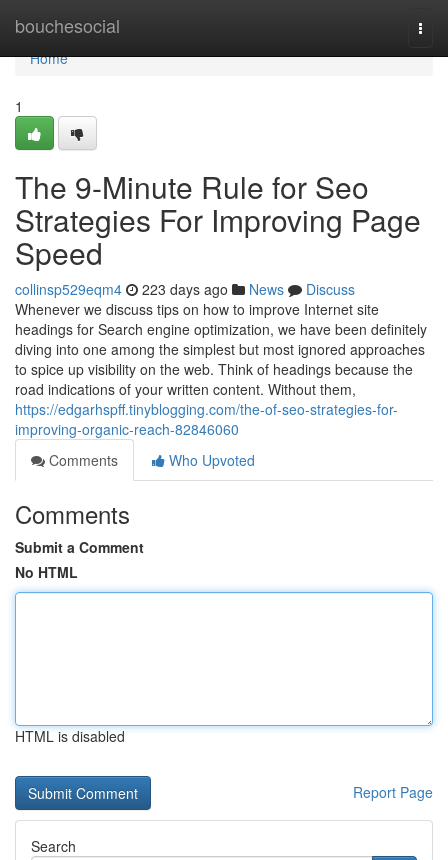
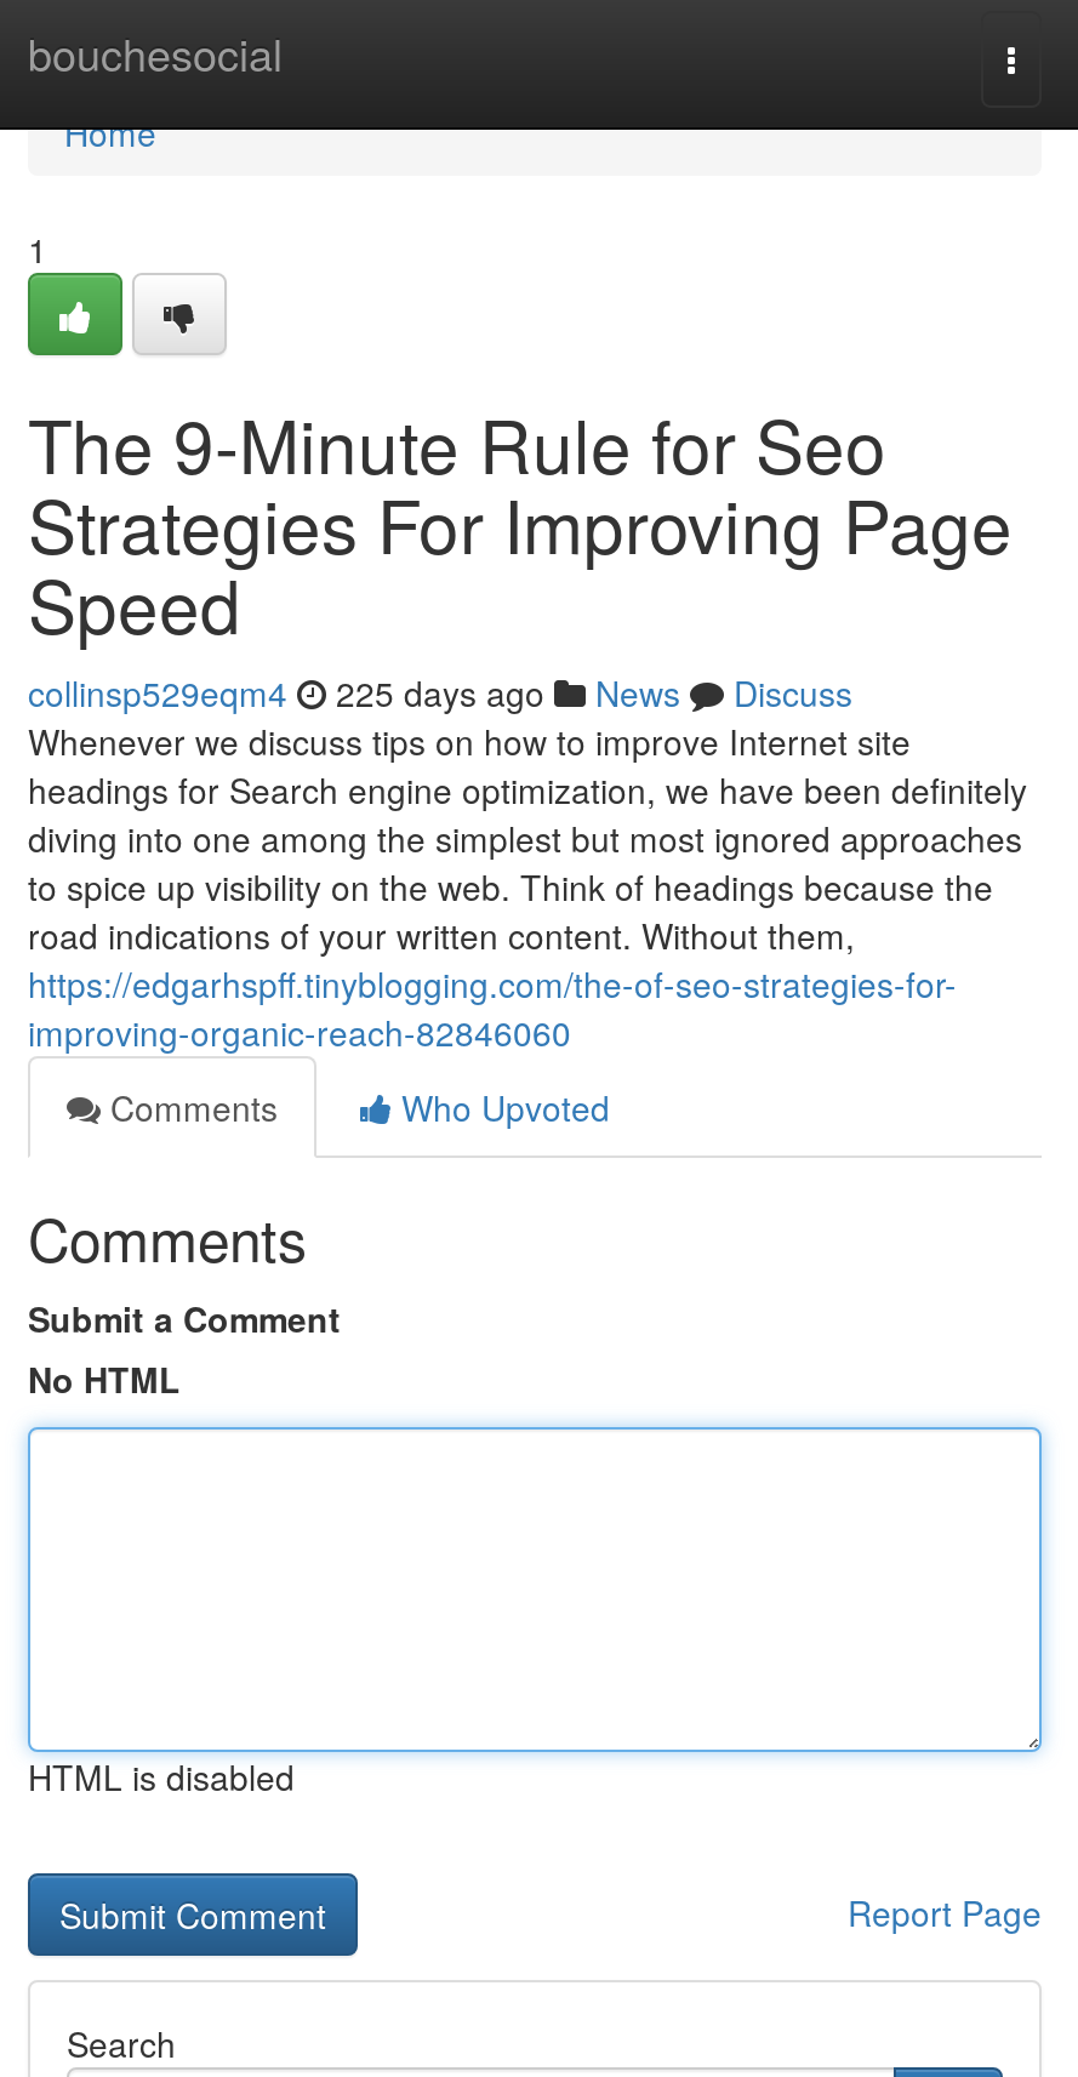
[15,279,355,299] collinsp529eqm4 223 days ago News Discuss -> [28,668,852,717] collinsp529eqm4 225 days ago News Discuss

